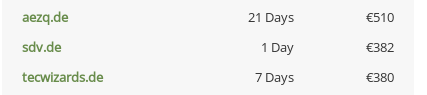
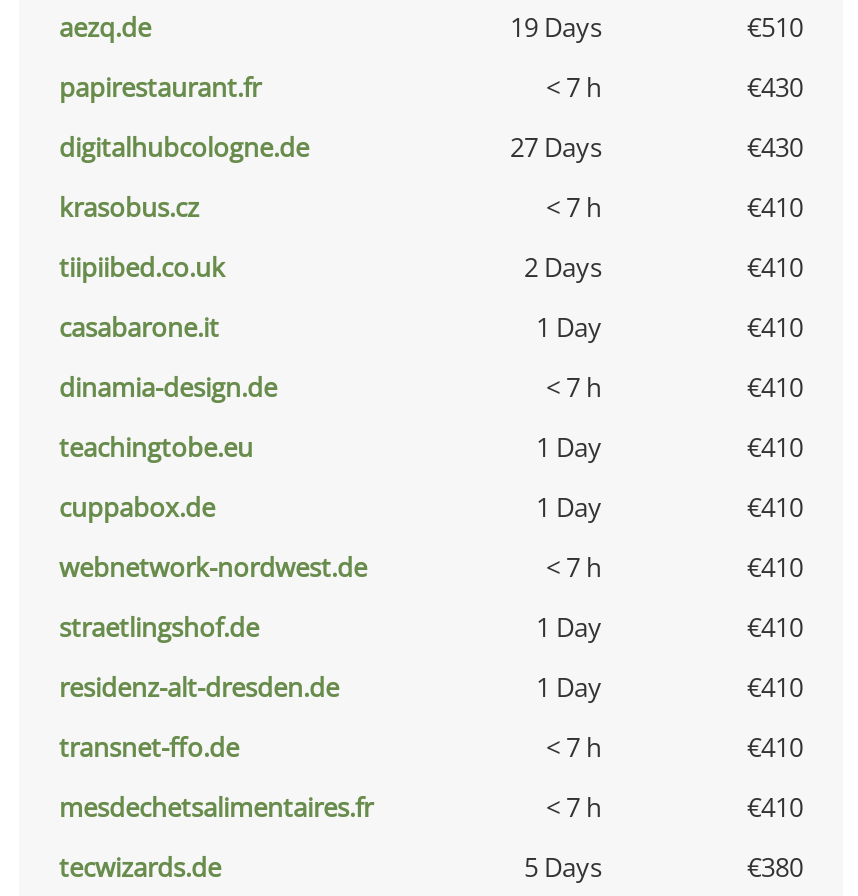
[247,8,293,26] 21 Days -> [510,9,602,45] 19 Days
[22,38,61,56] sdv.de -> [59,69,803,345] papirestaurant.fr | < 7 h | €430 | digitalhubcologne.de | 27 Days | €430 | krasobus.cz | < 7 h | €410 | tiipiibed.co.uk | 2 Days | €410 | casabarone.it
[366,38,394,56] €382 -> [59,309,803,825] €410 | dinamia-design.de | < 7 h | €410 | teachingtobe.eu | 1 Day | €410 | cuppabox.de | 1 Day | €410 | webnetwork-nordwest.de | < 7 h | €410 | straetlingshof.de | 1 Day | €410 | residenz-alt-dresden.de | 1 Day | €410 | transnet-ffo.de | < 7 h | €410 | mesdechetsalimentaires.fr | < 7 h | €410
[254,68,293,86] 7 Days -> [524,849,602,885] 5 Days

